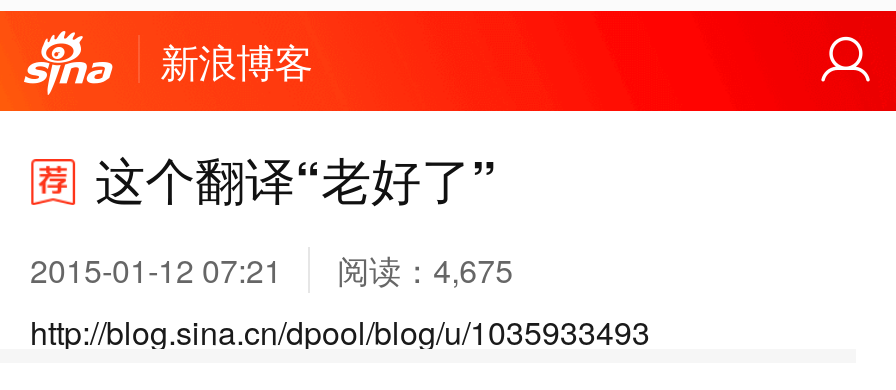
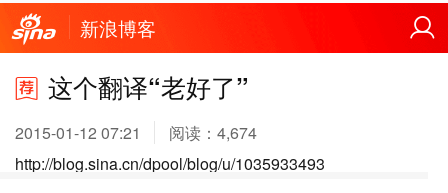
[30,247,513,293] 2015-01-12 07:21 阅读：4,675 -> [15,121,257,144] 2015-01-12 07:21 阅读：4,674

